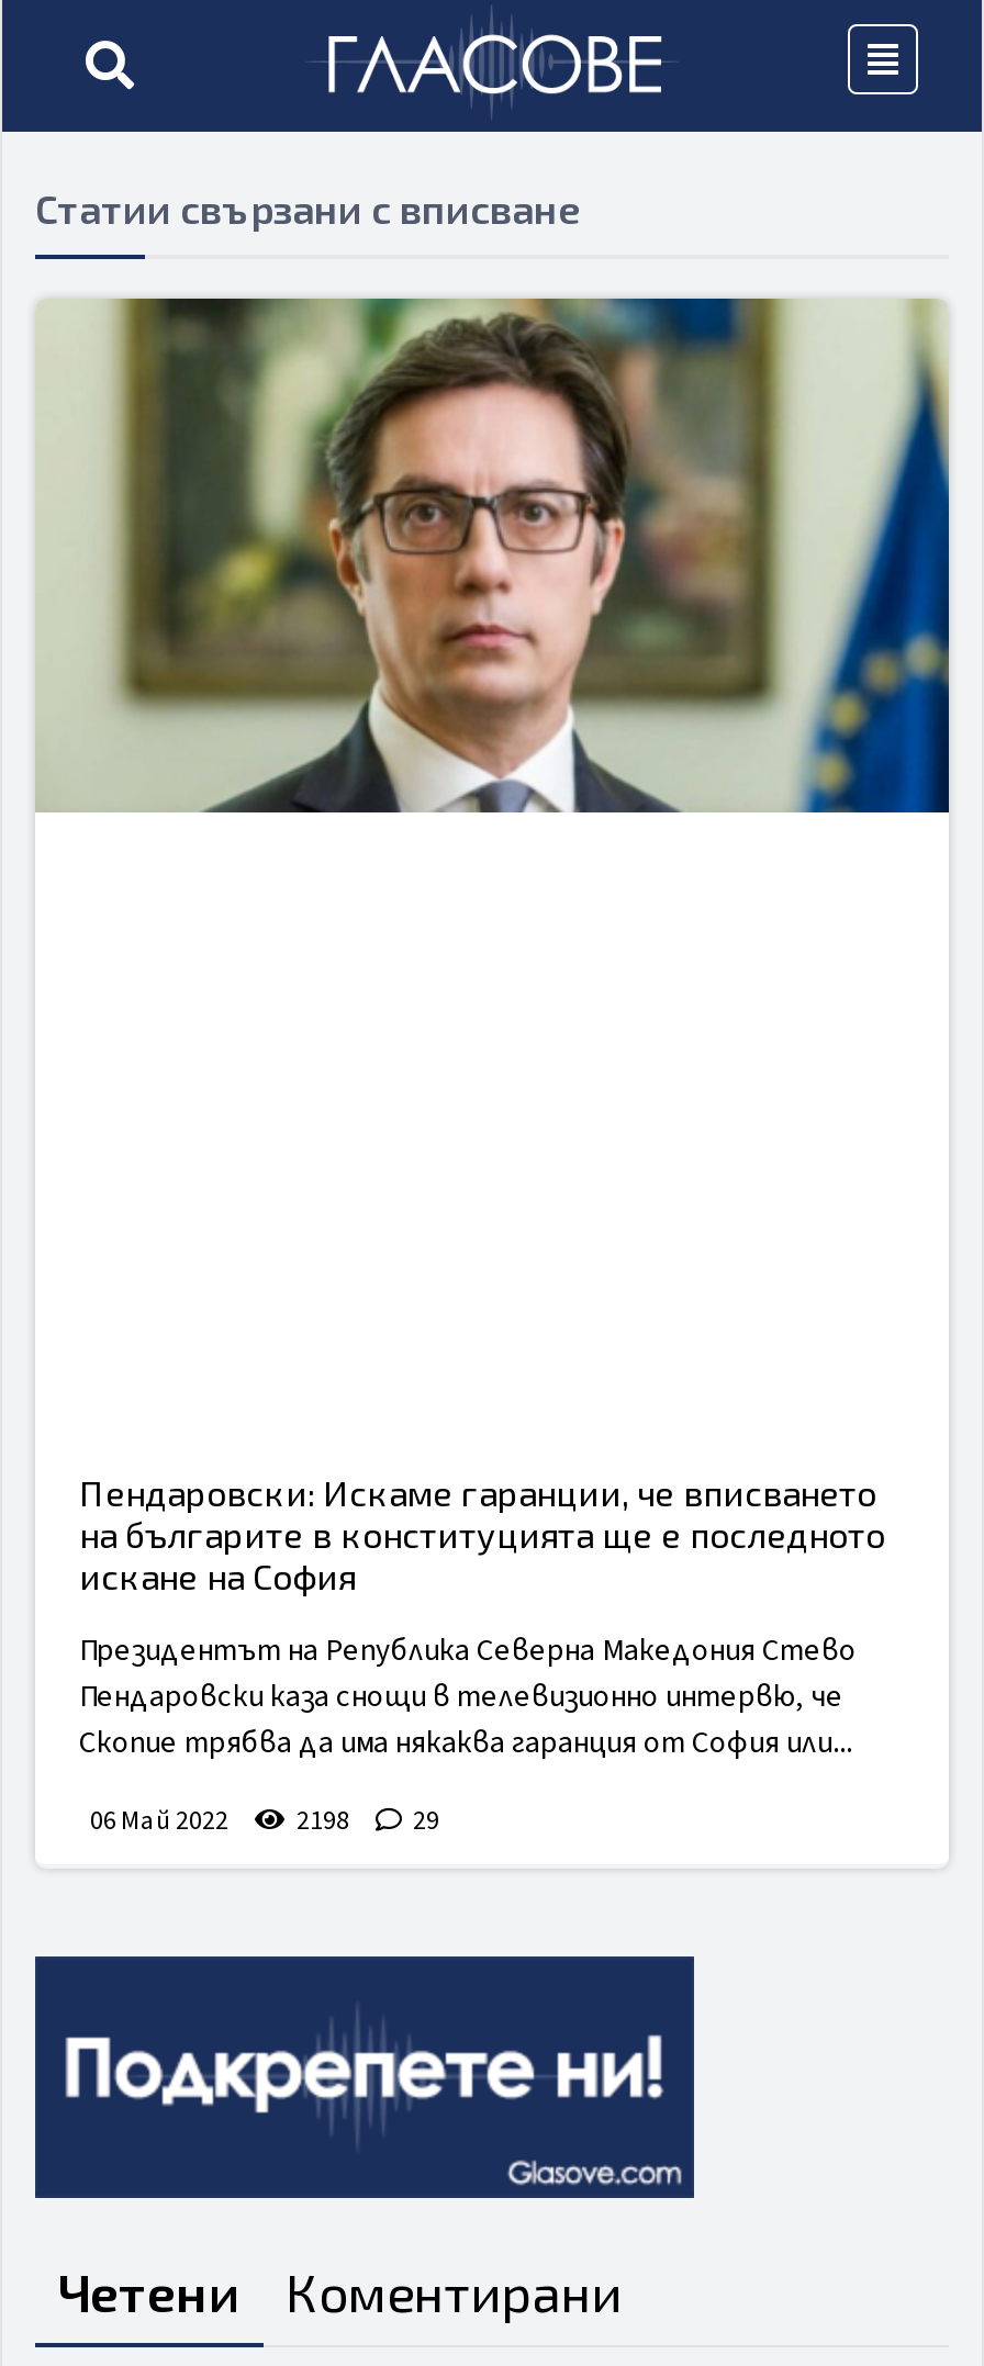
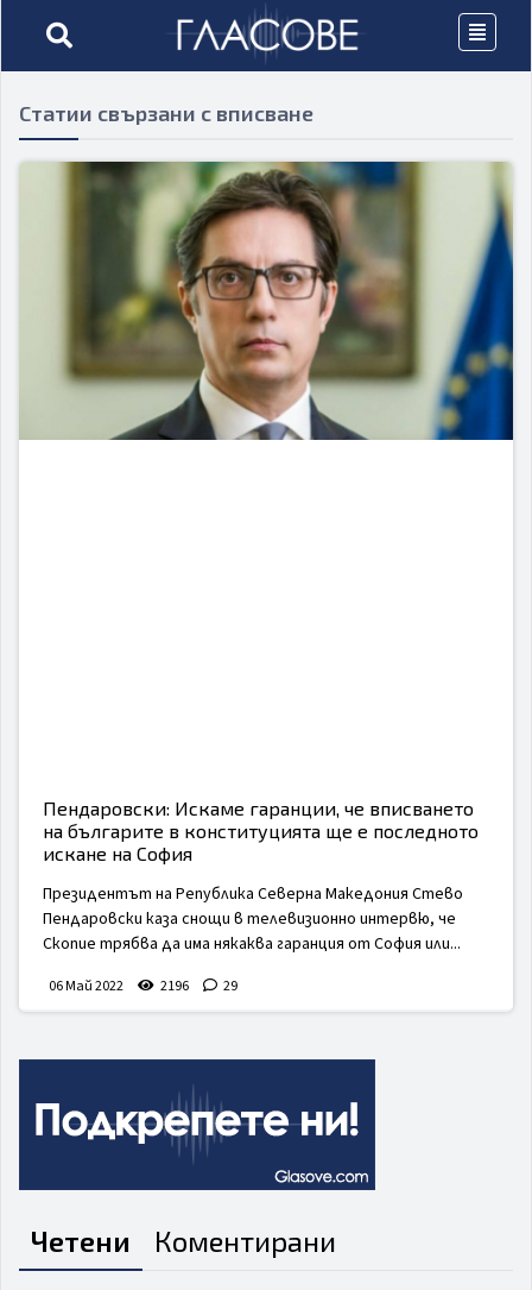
[90,1802,439,1839] 06 Май 2022 2198 29 -> [49,976,237,996] 06 Май 2022 2196 29

